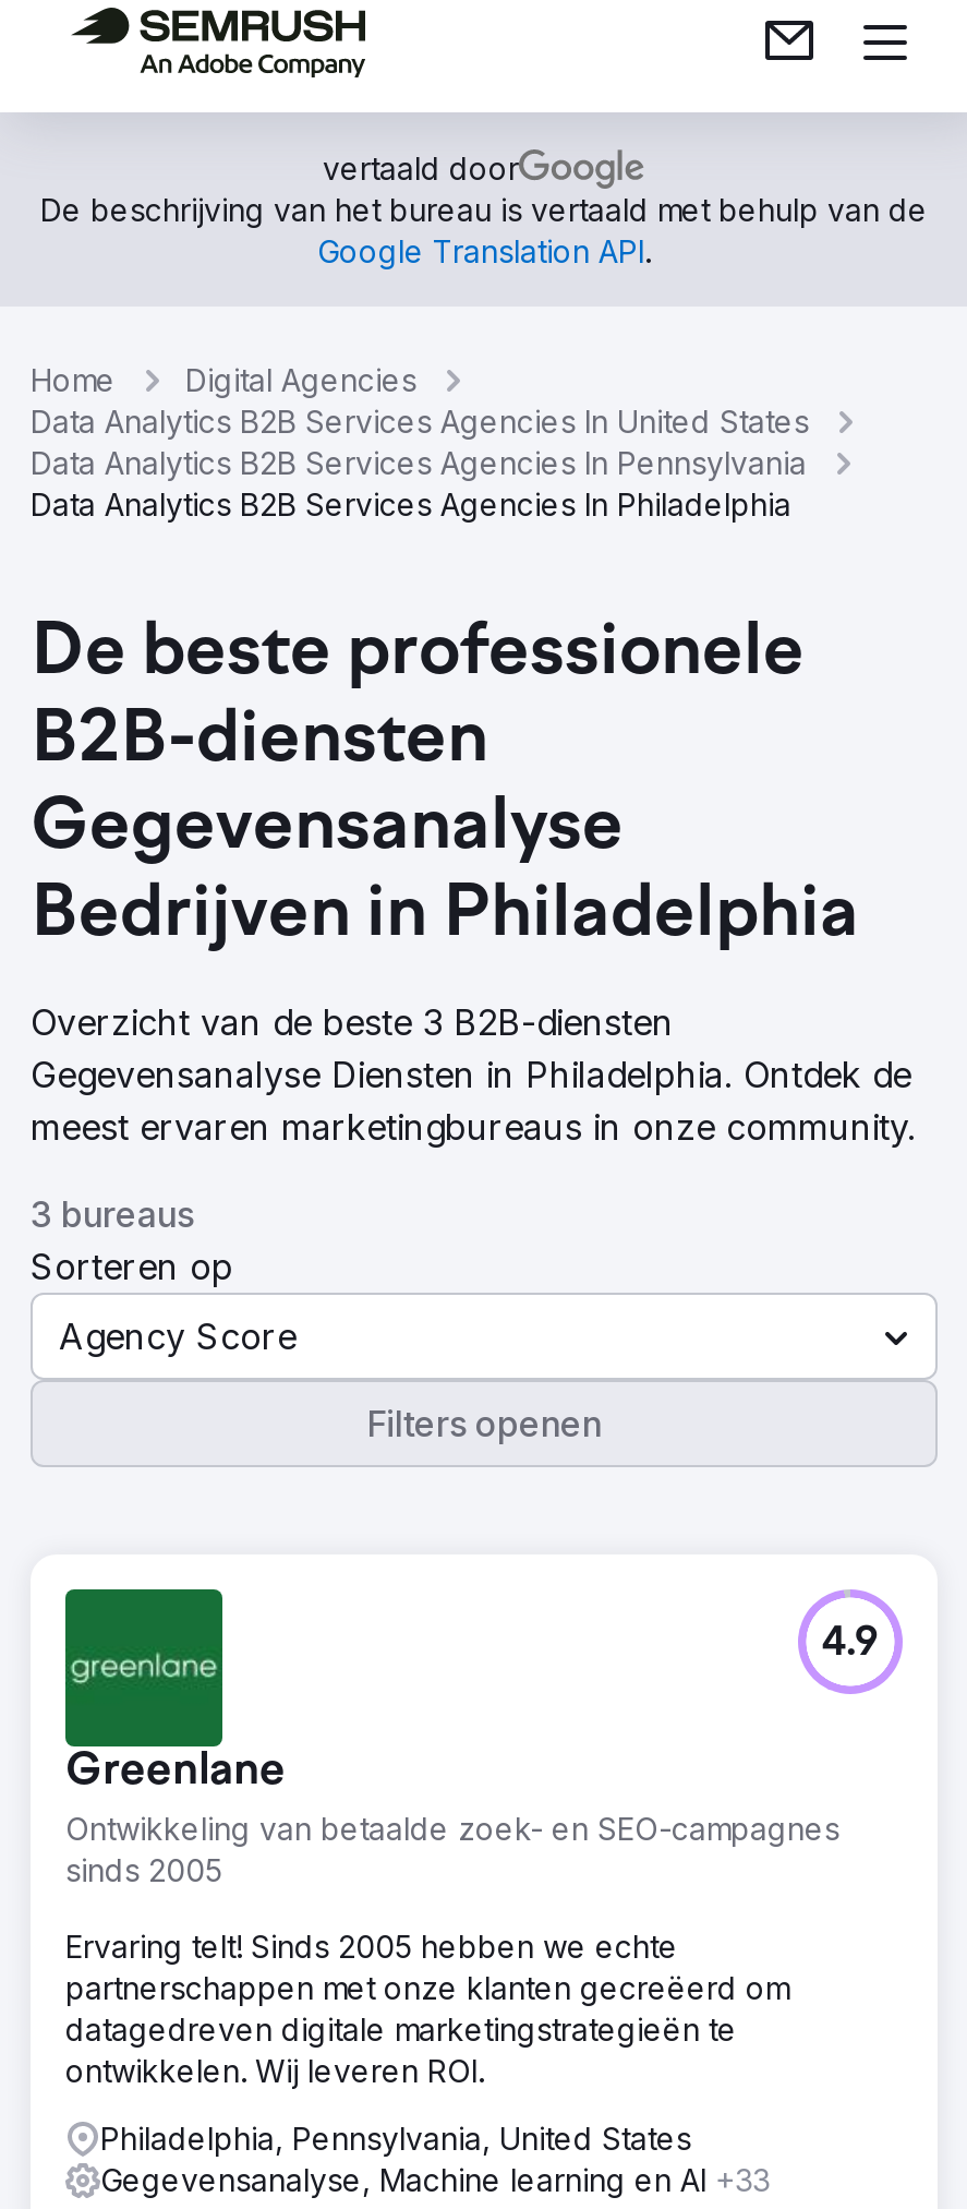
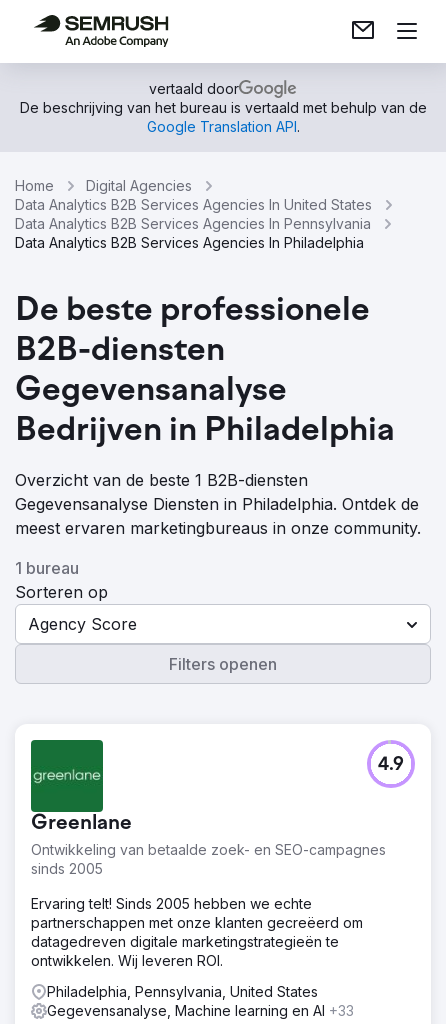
[31,1000,674,1044] Overzicht van de beste 3 B2B-diensten -> [15,470,308,490] Overzicht van de beste 1 B2B-diensten
[31,1192,194,1236] 3 bureaus -> [15,558,79,578] 1 bureau

